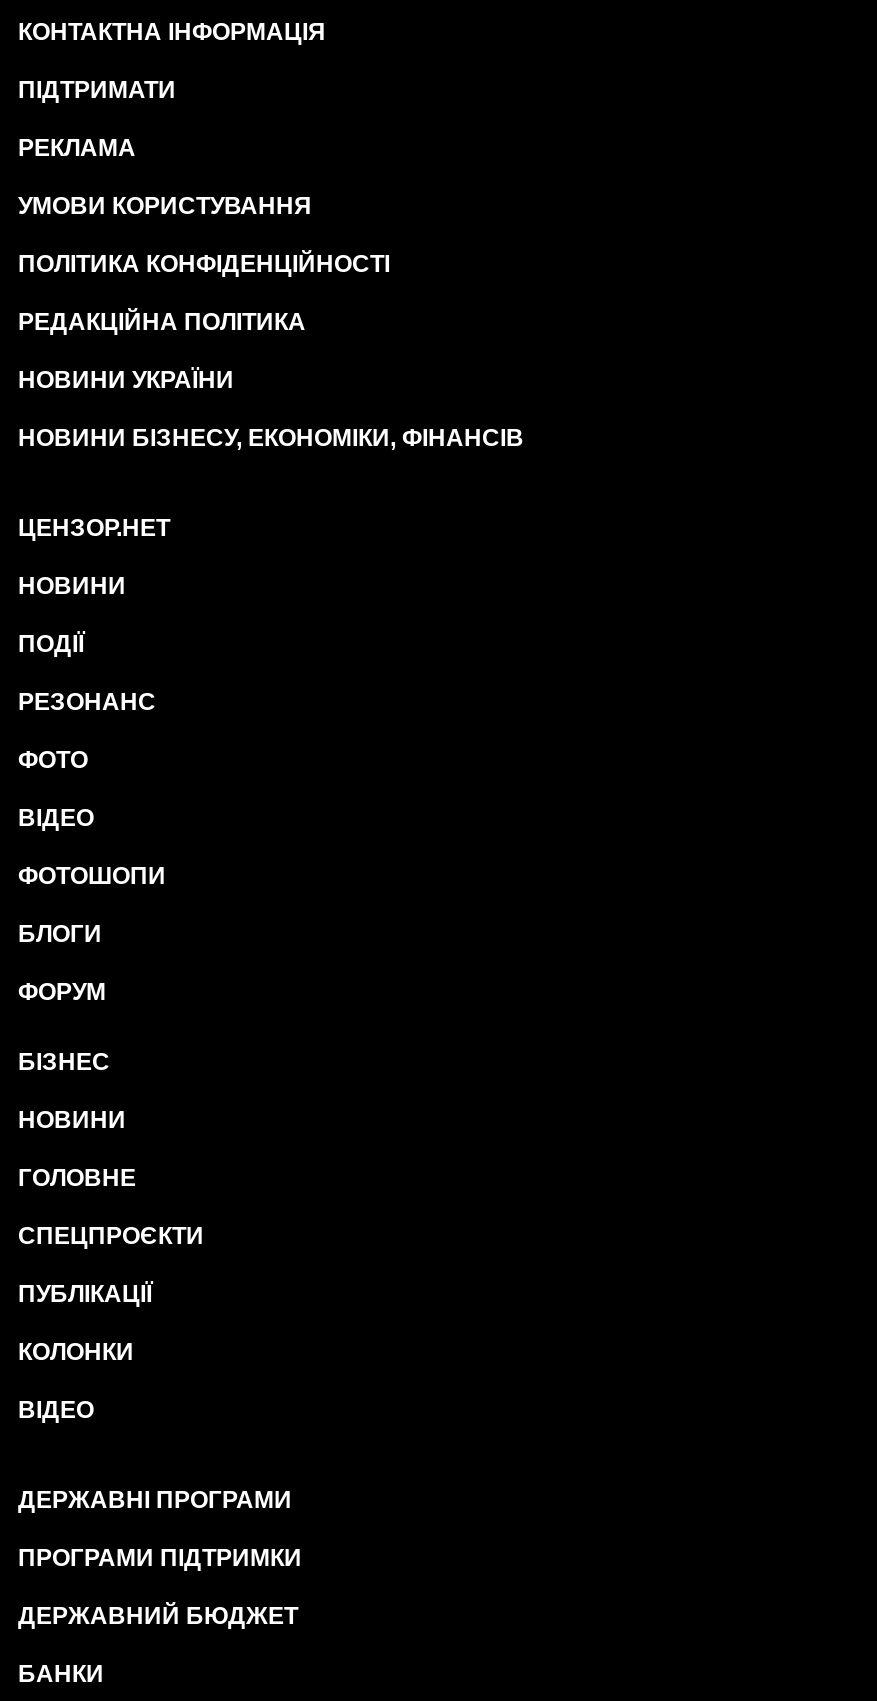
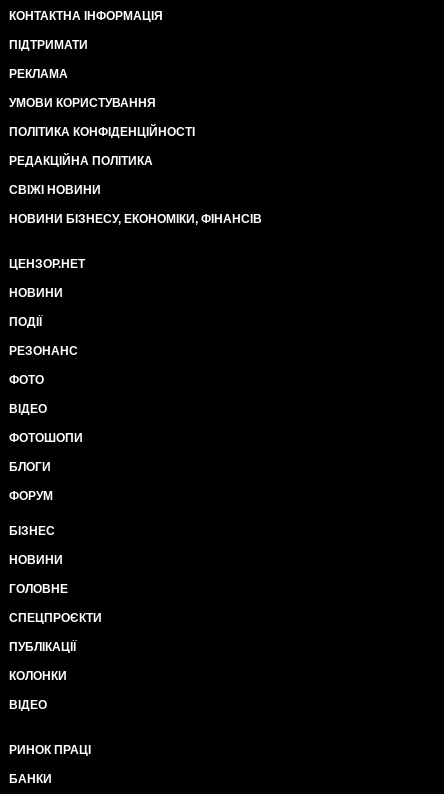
[18,366,234,394] НОВИНИ УКРАЇНИ -> [9,183,101,197] СВІЖІ НОВИНИ
[18,1486,302,1630] ДЕРЖАВНІ ПРОГРАМИ | ПРОГРАМИ ПІДТРИМКИ | ДЕРЖАВНИЙ БЮДЖЕТ -> [9,743,91,757] РИНОК ПРАЦІ

